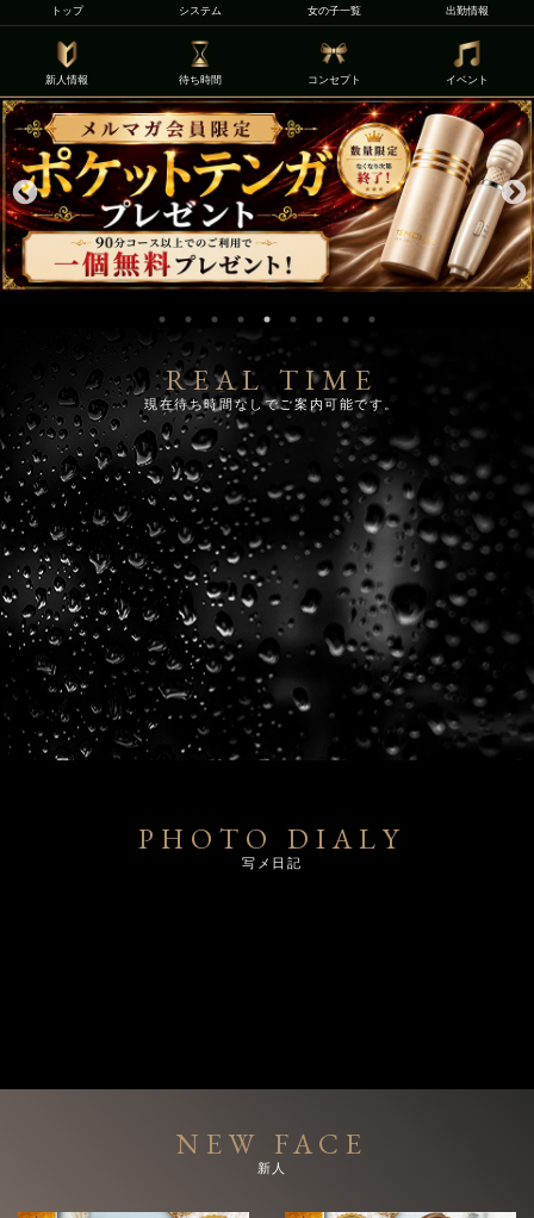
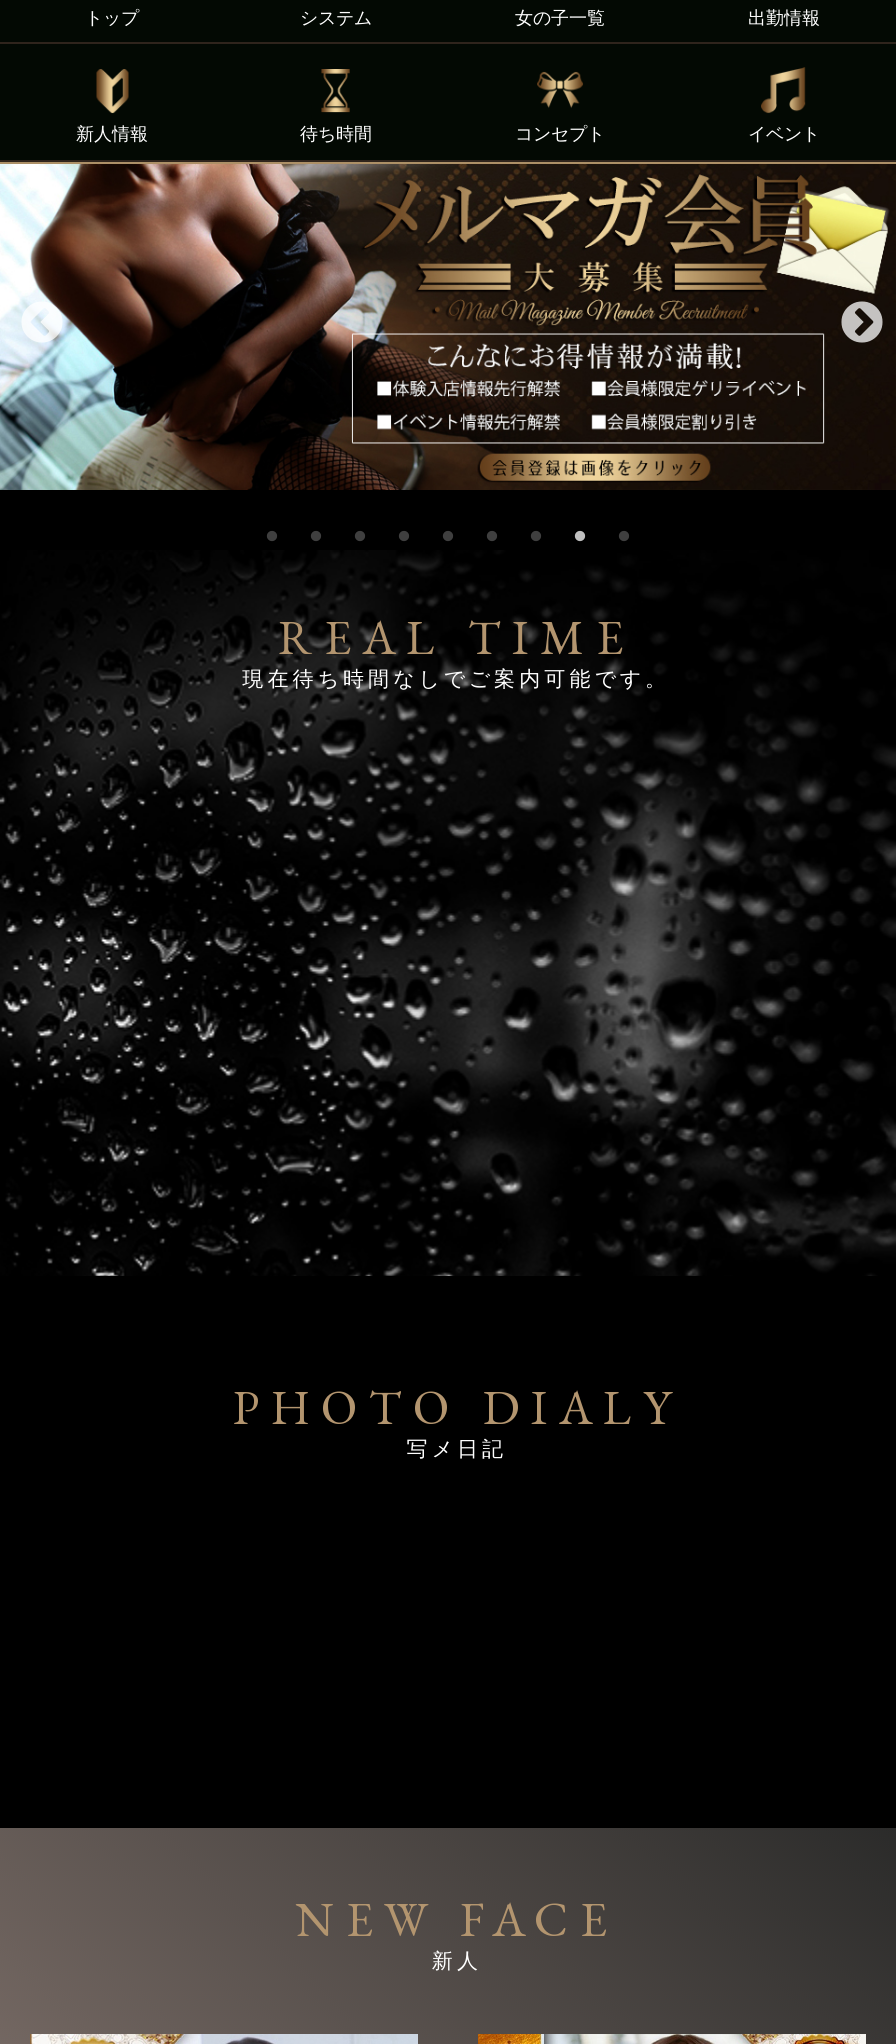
[4,98,530,292] [image] -> [6,162,890,492] [image]

